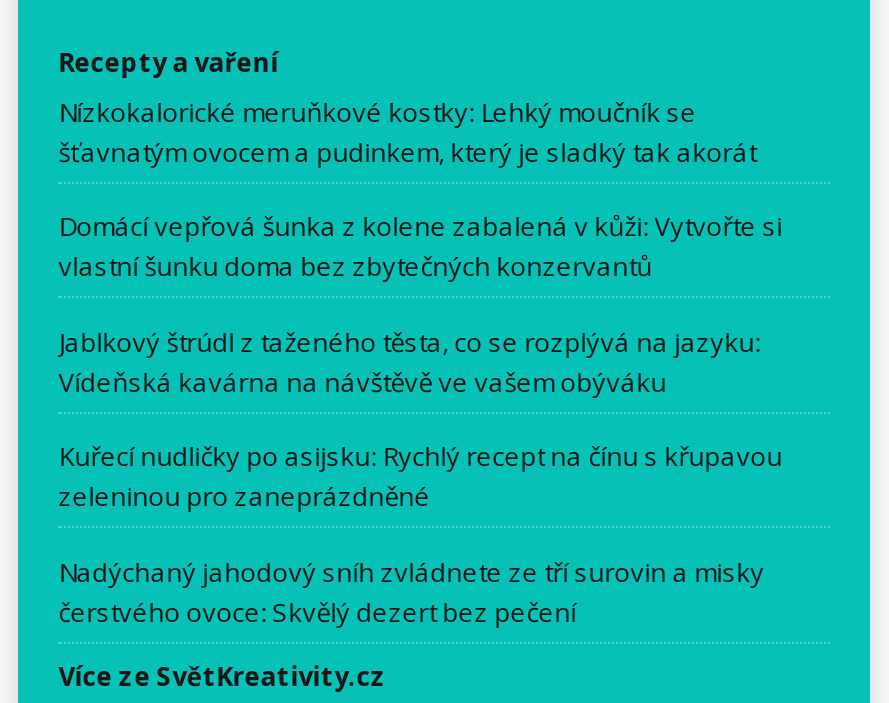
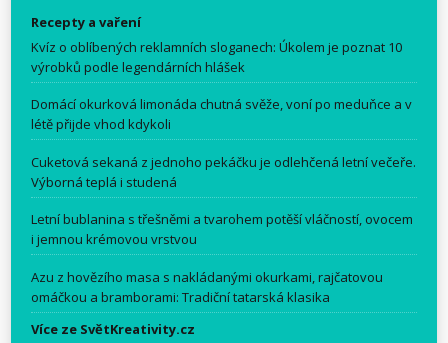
[58,93,756,169] Nízkokalorické meruňkové kostky: Lehký moučník se | šťavnatým ovocem a pudinkem, který je sladký tak akorát -> [31,38,402,76] Kvíz o oblíbených reklamních sloganech: Úkolem je poznat 10 | výrobků podle legendárních hlášek
[58,208,782,284] Domácí vepřová šunka z kolene zabalená v kůži: Vytvořte si | vlastní šunku doma bez zbytečných konzervantů -> [31,95,412,133] Domácí okurková limonáda chutná svěže, voní po meduňce a v | létě přijde vhod kdykoli
[58,323,760,399] Jablkový štrúdl z taženého těsta, co se rozplývá na jazyku: | Vídeňská kavárna na návštěvě ve vašem obýváku -> [31,153,416,191] Cuketová sekaná z jednoho pekáčku je odlehčená letní večeře. | Výborná teplá i studená
[58,438,782,514] Kuřecí nudličky po asijsku: Rychlý recept na čínu s křupavou | zeleninou pro zaneprázdněné -> [31,210,413,248] Letní bublanina s třešněmi a tvarohem potěší vláčností, ovocem | i jemnou krémovou vrstvou
[58,553,764,629] Nadýchaný jahodový sníh zvládnete ze tří surovin a misky | čerstvého ovoce: Skvělý dezert bez pečení -> [31,268,383,306] Azu z hovězího masa s nakládanými okurkami, rajčatovou | omáčkou a bramborami: Tradiční tatarská klasika

